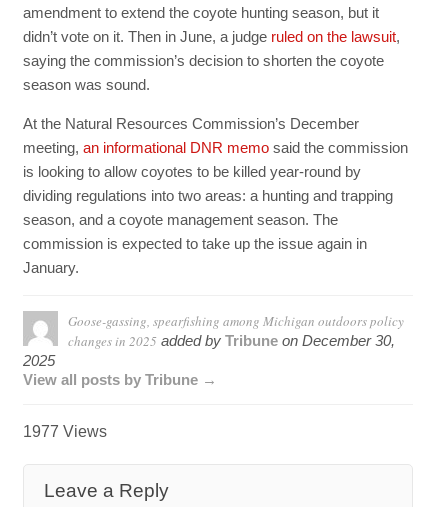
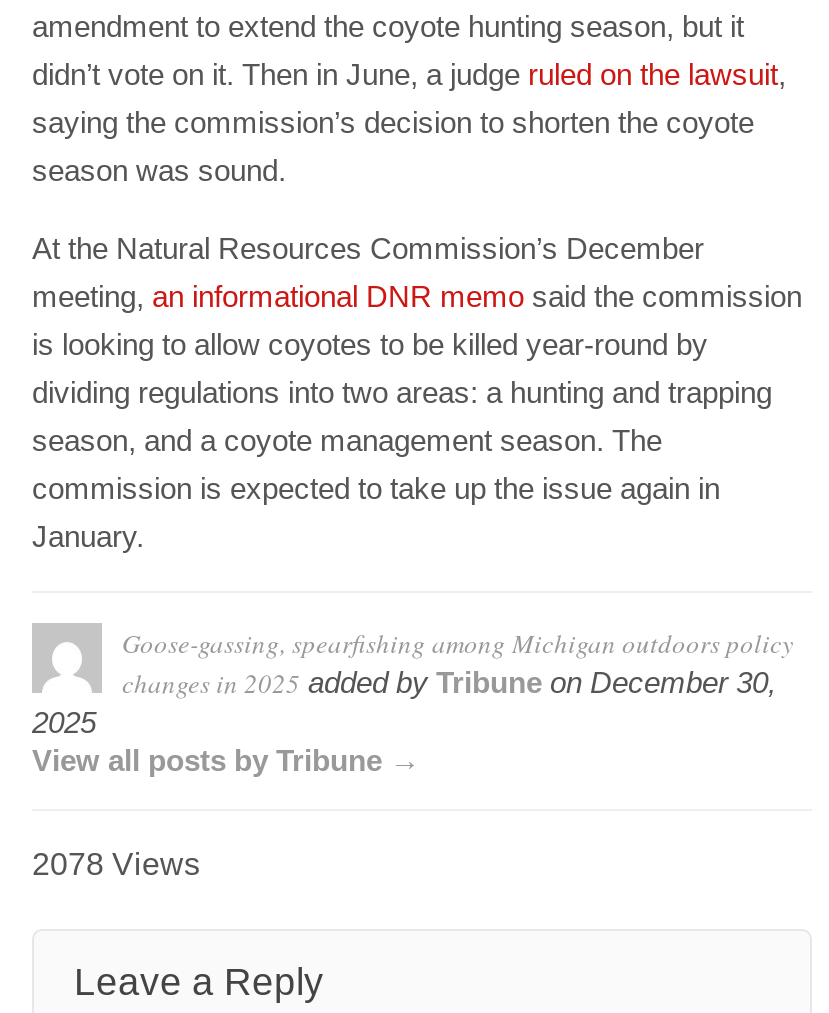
[23,423,107,440] 1977 Views -> [32,847,200,881] 2078 Views

